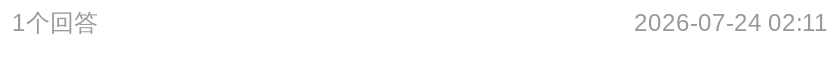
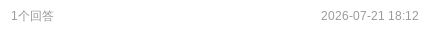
[634,9,828,37] 2026-07-24 02:11 -> [321,9,419,23] 2026-07-21 18:12

